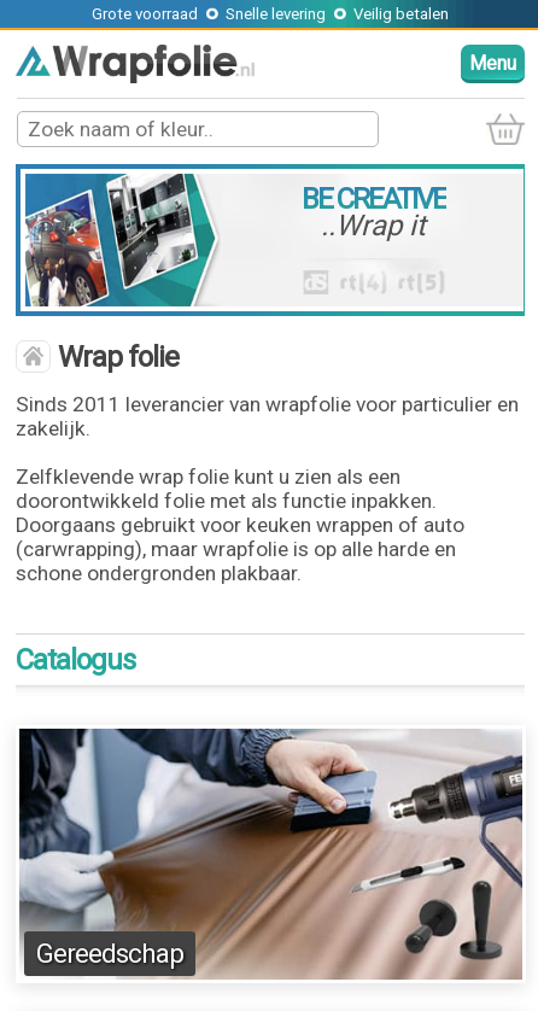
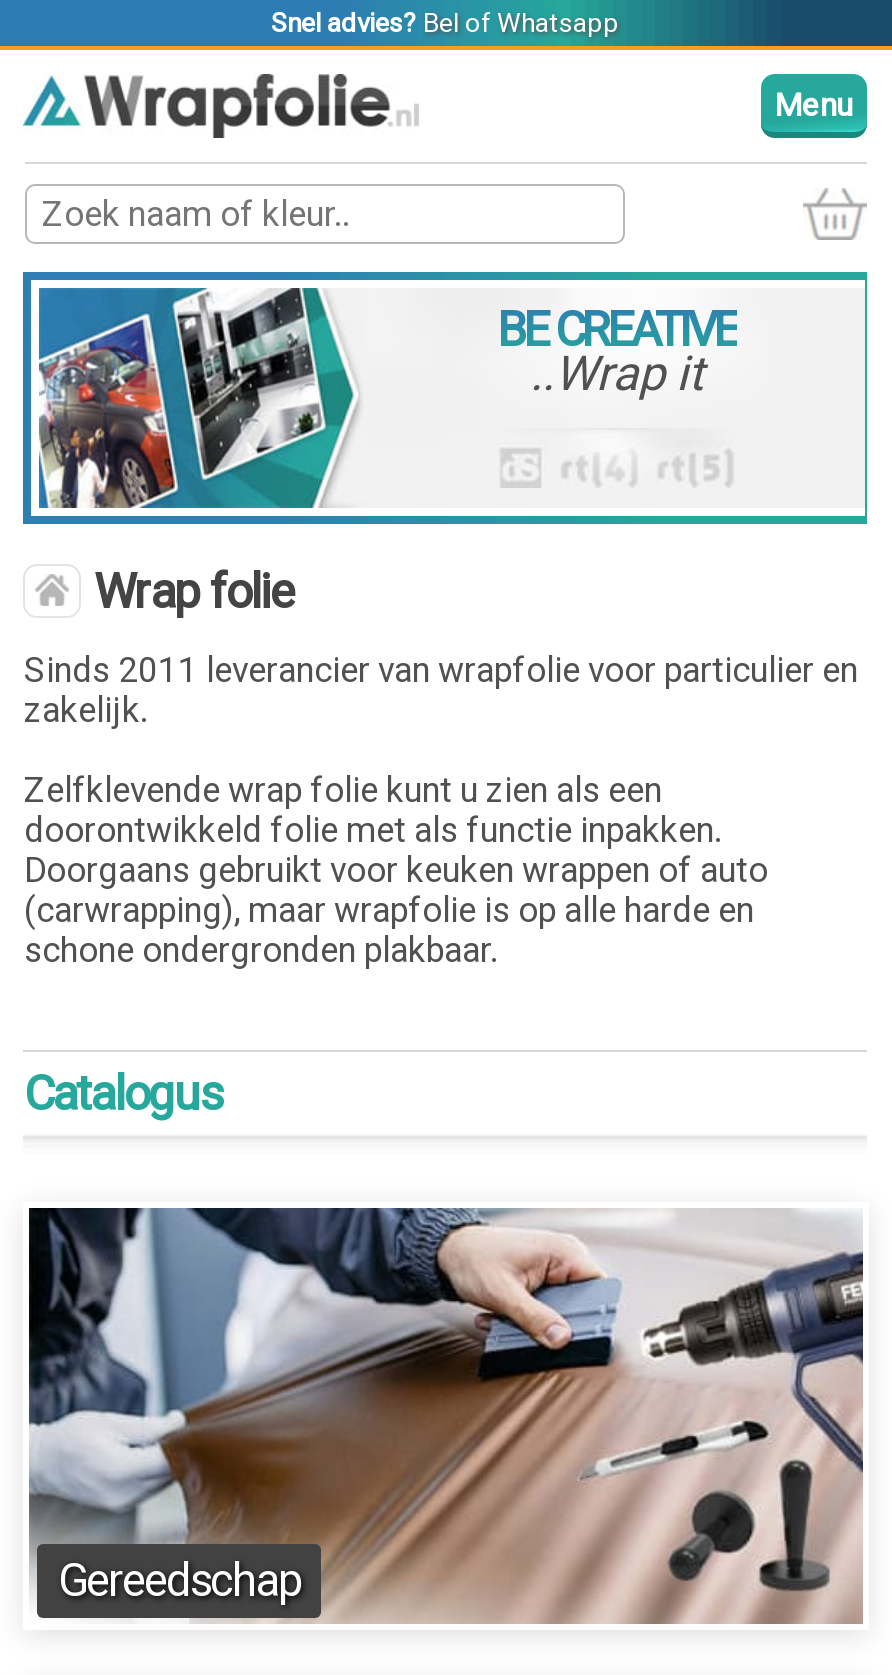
[92,5,449,23] Grote voorraad | Snelle levering | Veilig betalen -> [271,8,619,38] Snel advies? Bel of Whatsapp

